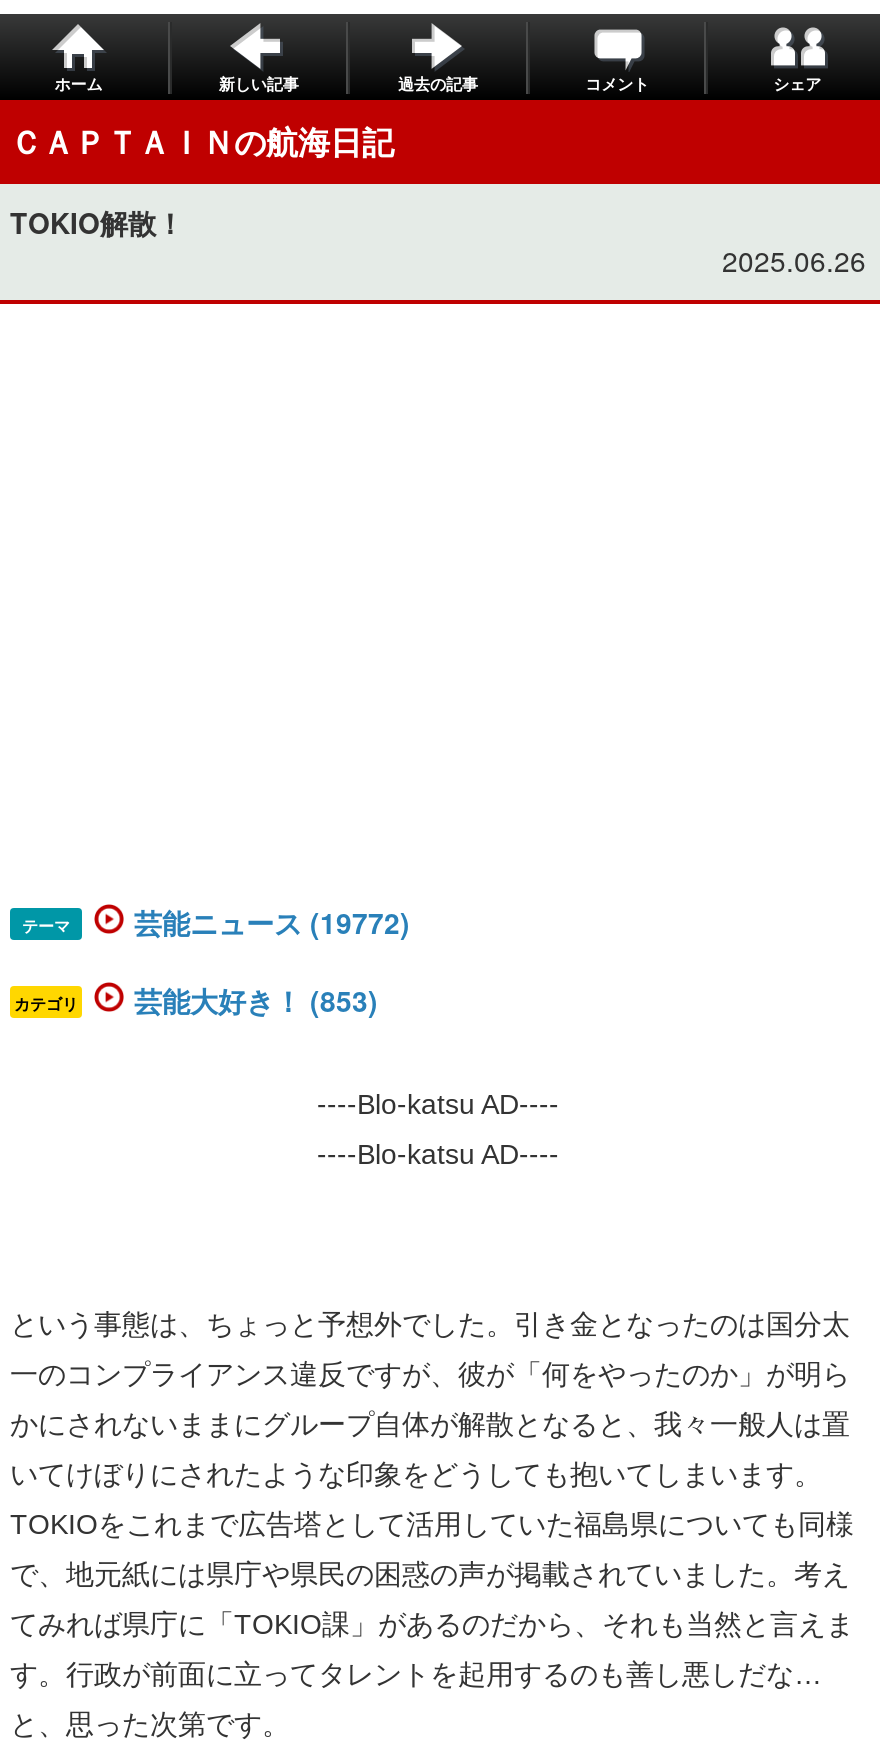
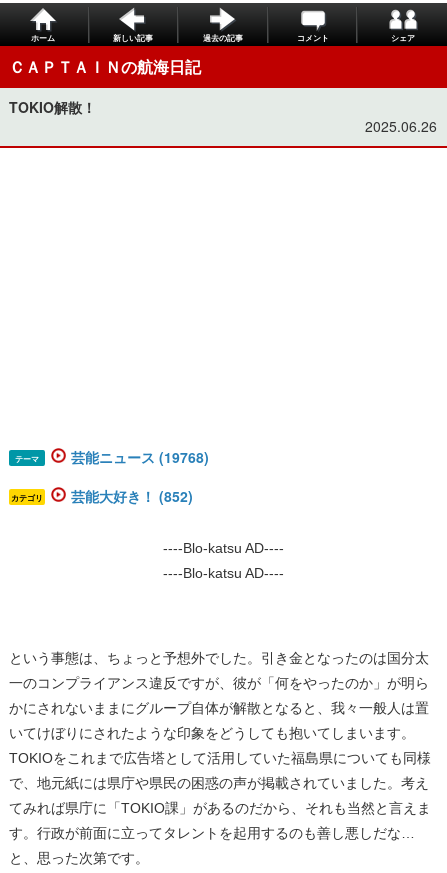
[134,902,410,942] 芸能ニュース (19772) -> [71,447,209,467] 芸能ニュース (19768)
[134,980,378,1020] 芸能大好き！ (853) -> [71,486,193,506] 芸能大好き！ (852)

